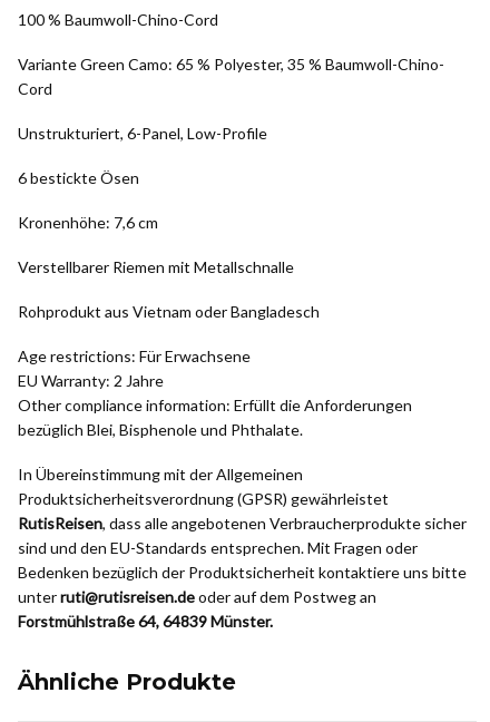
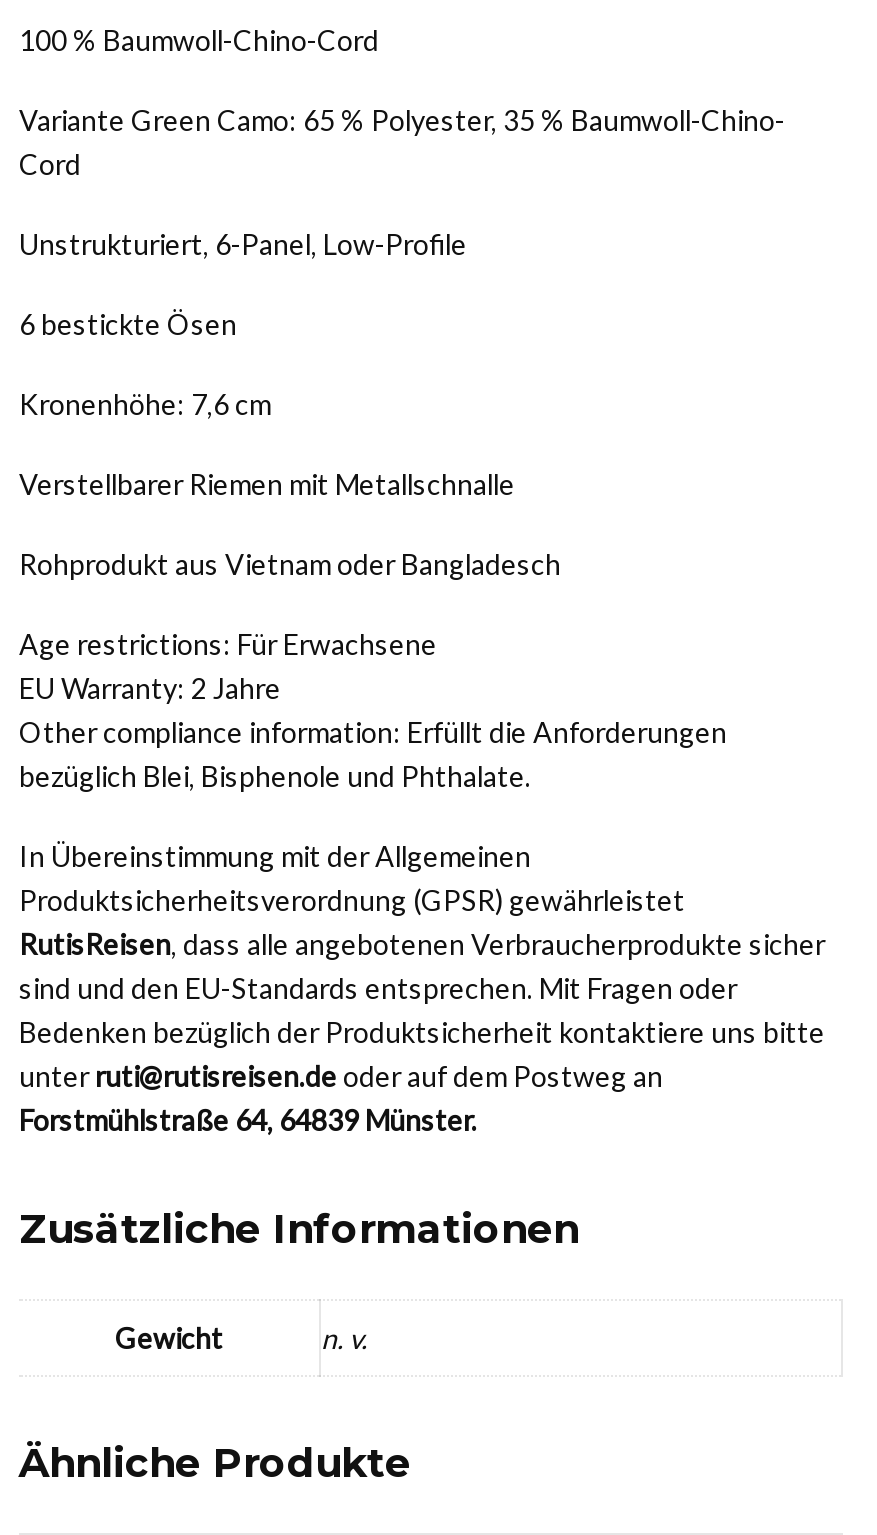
none -> [19,1206,579,1356] Zusätzliche Informationen | Gewicht | n. v.

